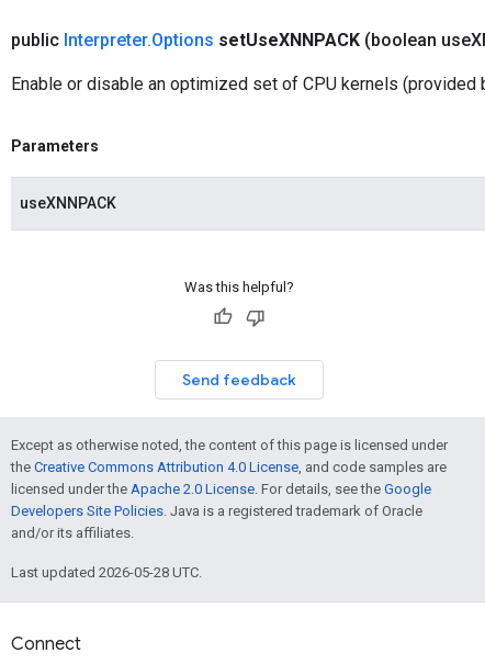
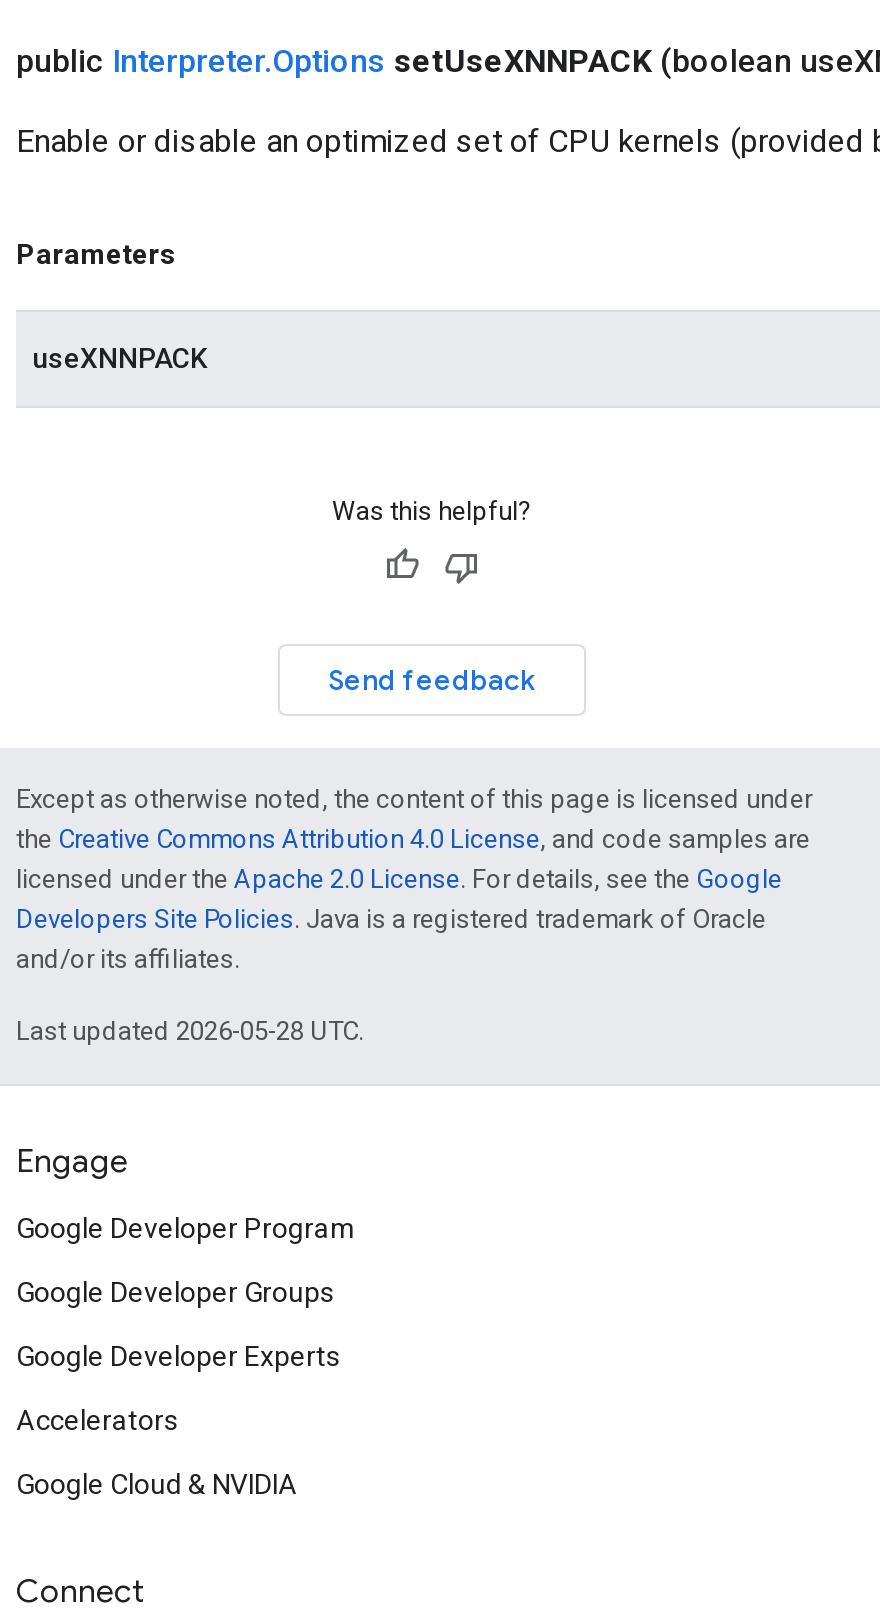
none -> [16,1142,356,1500] Engage | Google Developer Program | Google Developer Groups | Google Developer Experts | Accelerators | Google Cloud & NVIDIA

